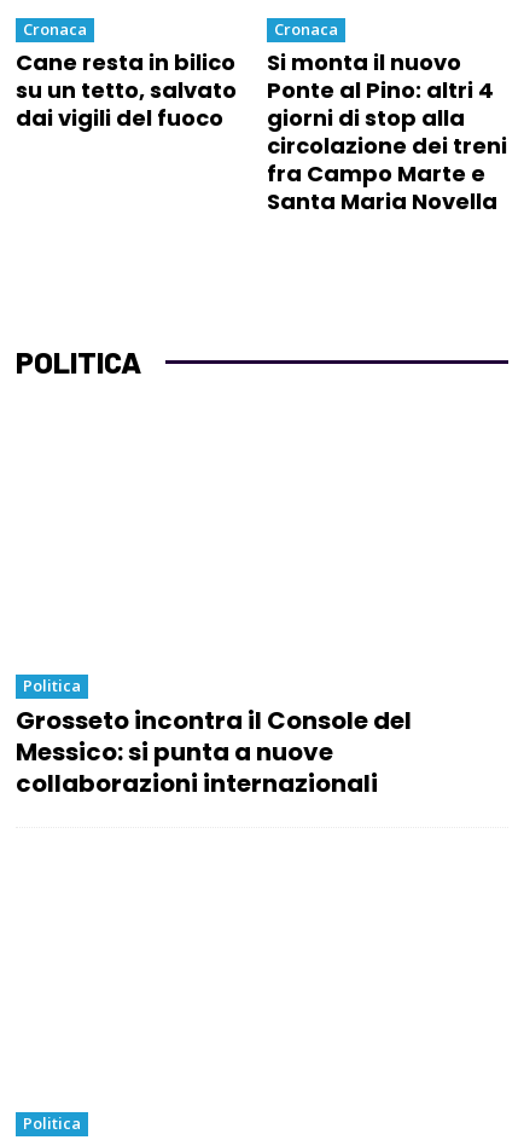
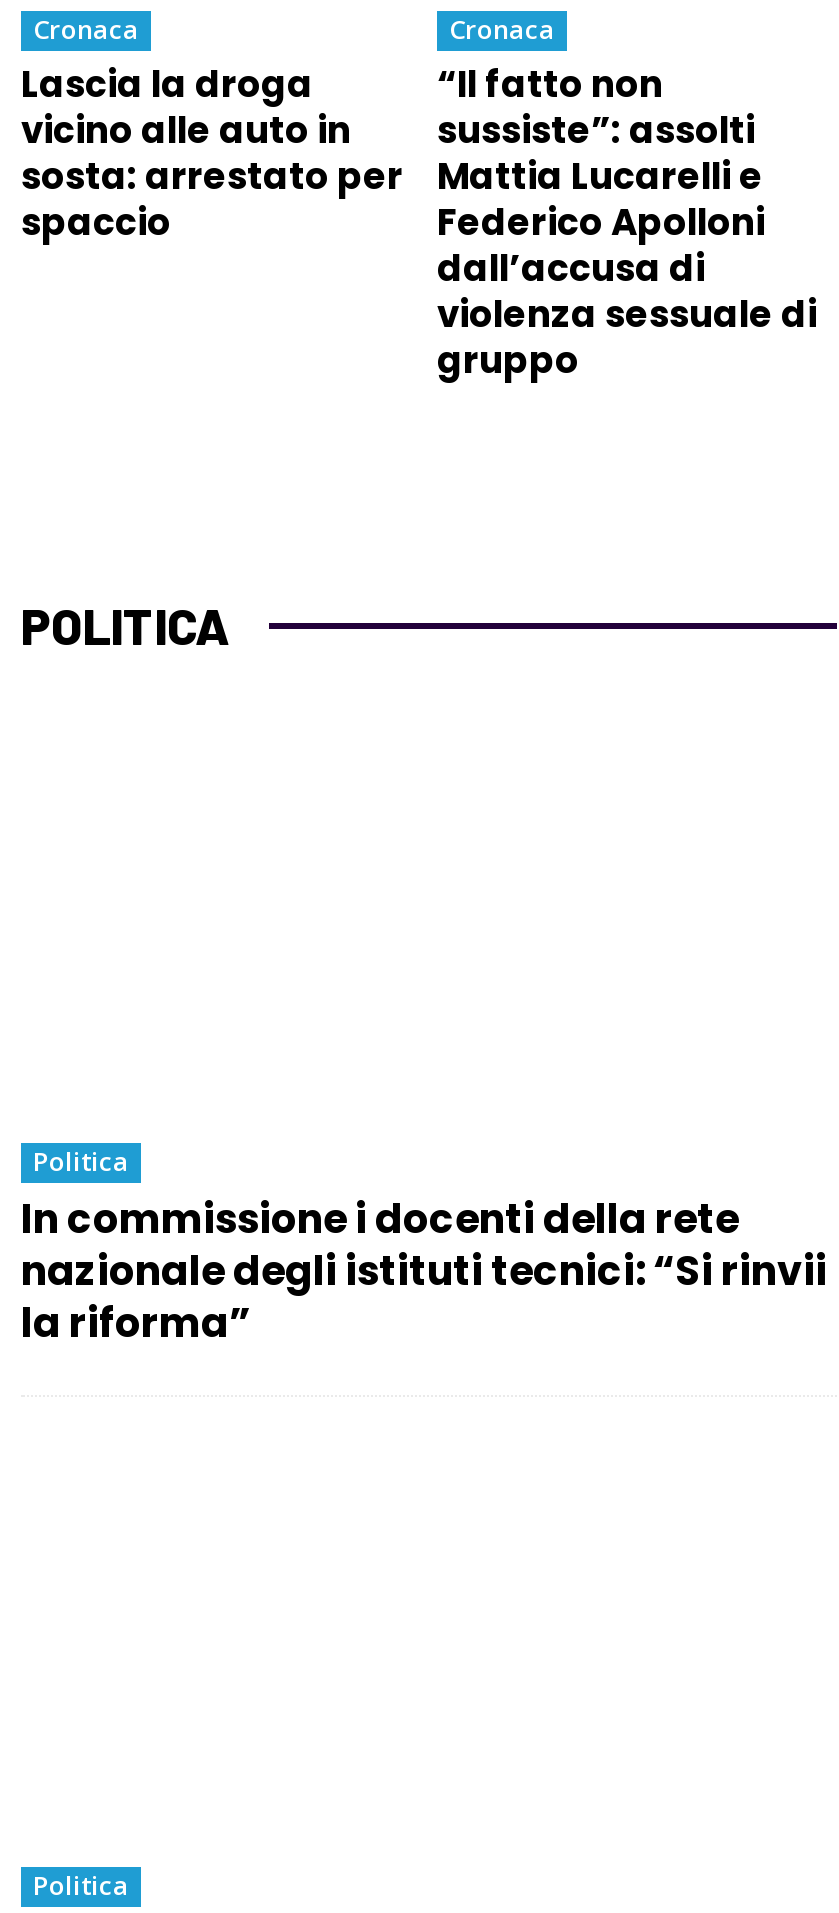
[16,48,237,133] Cane resta in bilico | su un tetto, salvato | dai vigili del fuoco -> [21,60,403,248] Lascia la droga | vicino alle auto in | sosta: arrestato per | spaccio
[267,48,507,217] Si monta il nuovo | Ponte al Pino: altri 4 | giorni di stop alla | circolazione dei treni | fra Campo Marte e | Santa Maria Novella -> [437,60,817,386] “Il fatto non | sussiste”: assolti | Mattia Lucarelli e | Federico Apolloni | dall’accusa di | violenza sessuale di | gruppo
[16,704,412,801] Grosseto incontra il Console del | Messico: si punta a nuove | collaborazioni internazionali -> [21,1192,827,1352] In commissione i docenti della rete | nazionale degli istituti tecnici: “Si rinvii | la riforma”

